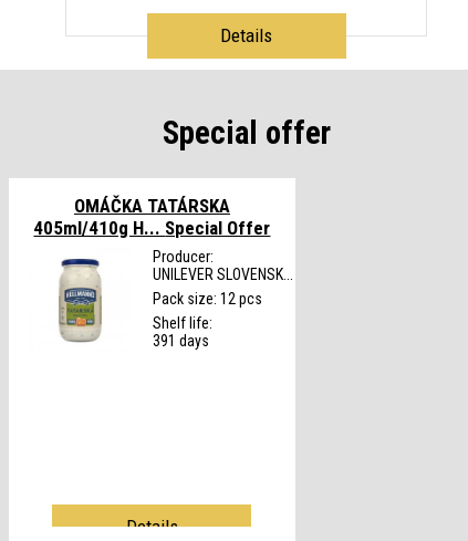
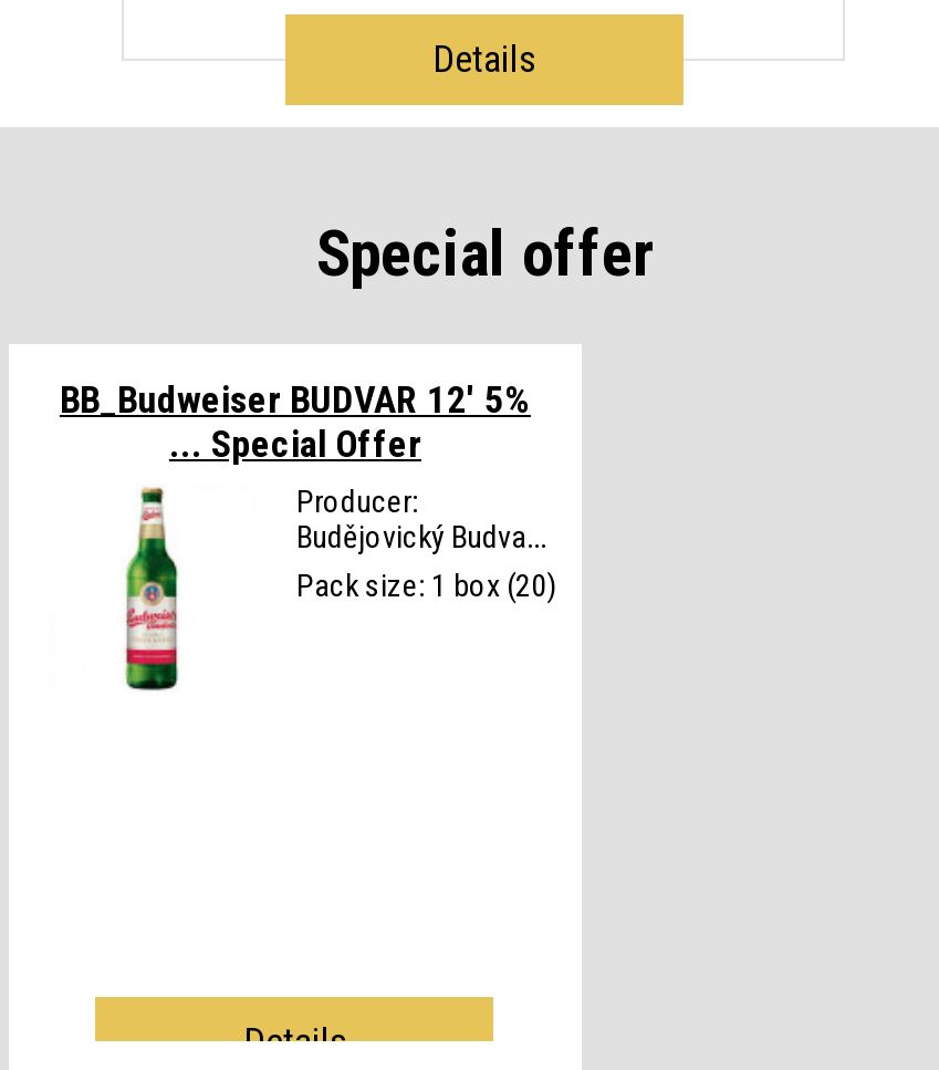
[34,195,271,239] OMÁČKA TATÁRSKA | 405ml/410g H... Special Offer -> [60,378,531,466] BB_Budweiser BUDVAR 12' 5% | ... Special Offer
[58,250,103,352] [image] -> [108,486,195,694] [image]
[153,266,293,350] UNILEVER SLOVENSK... | Pack size: 12 pcs | Shelf life: | 391 days -> [296,519,555,603] Budějovický Budva... | Pack size: 1 box (20)

